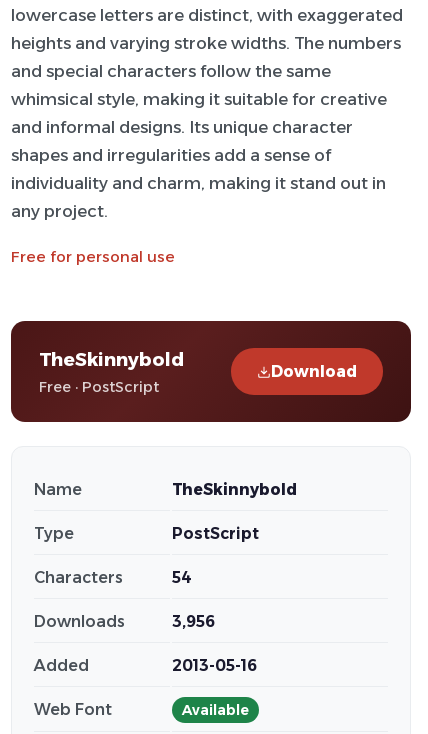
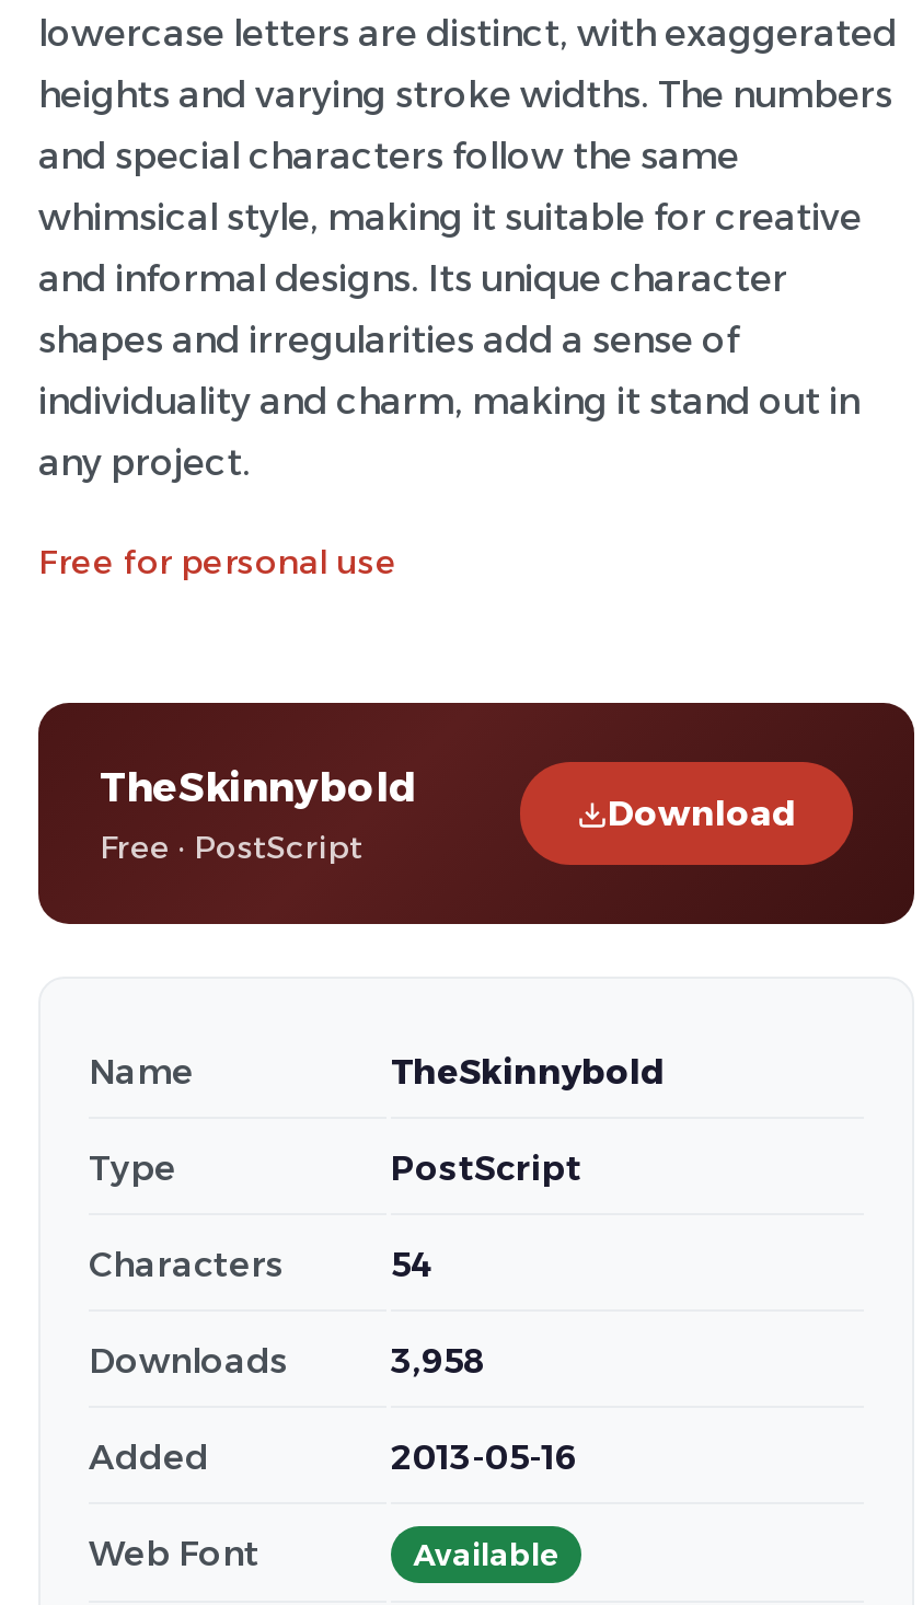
[172,612,215,631] 3,956 -> [391,1340,485,1382] 3,958

